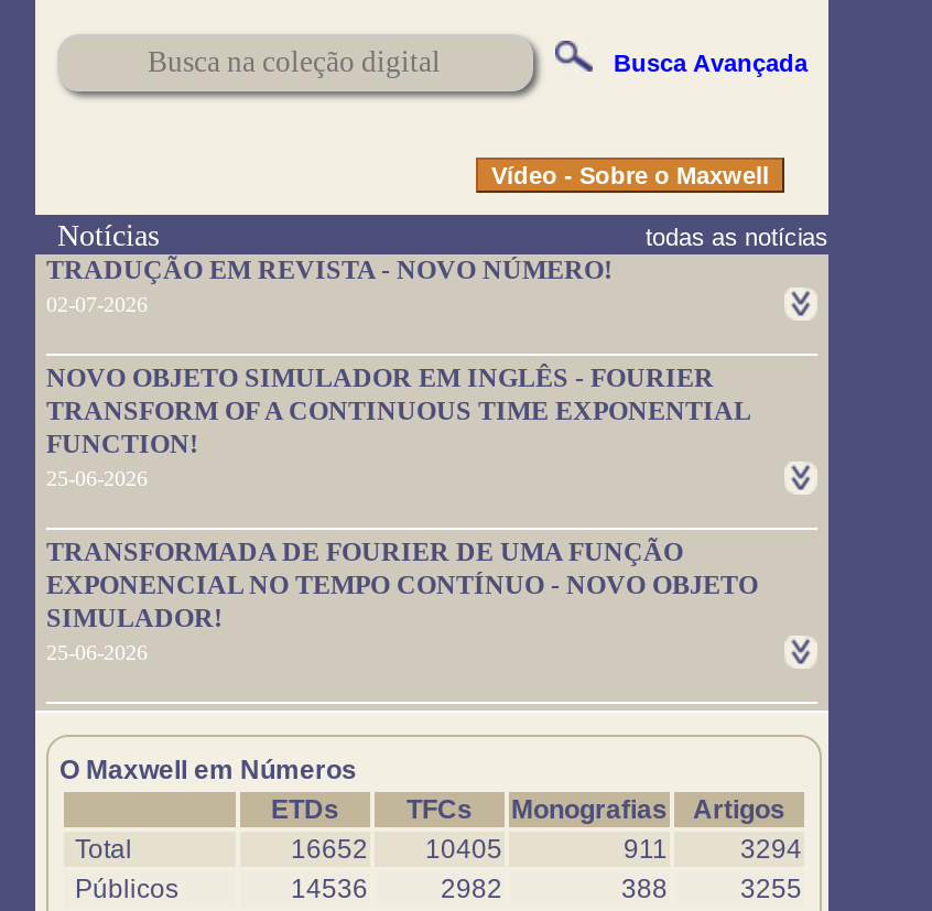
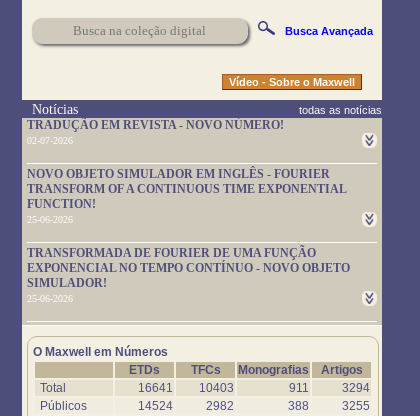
[291,834,368,865] 16652 -> [138,381,173,395] 16641
[425,834,502,865] 10405 -> [199,381,234,395] 10403
[291,874,368,904] 14536 -> [138,399,173,413] 14524

